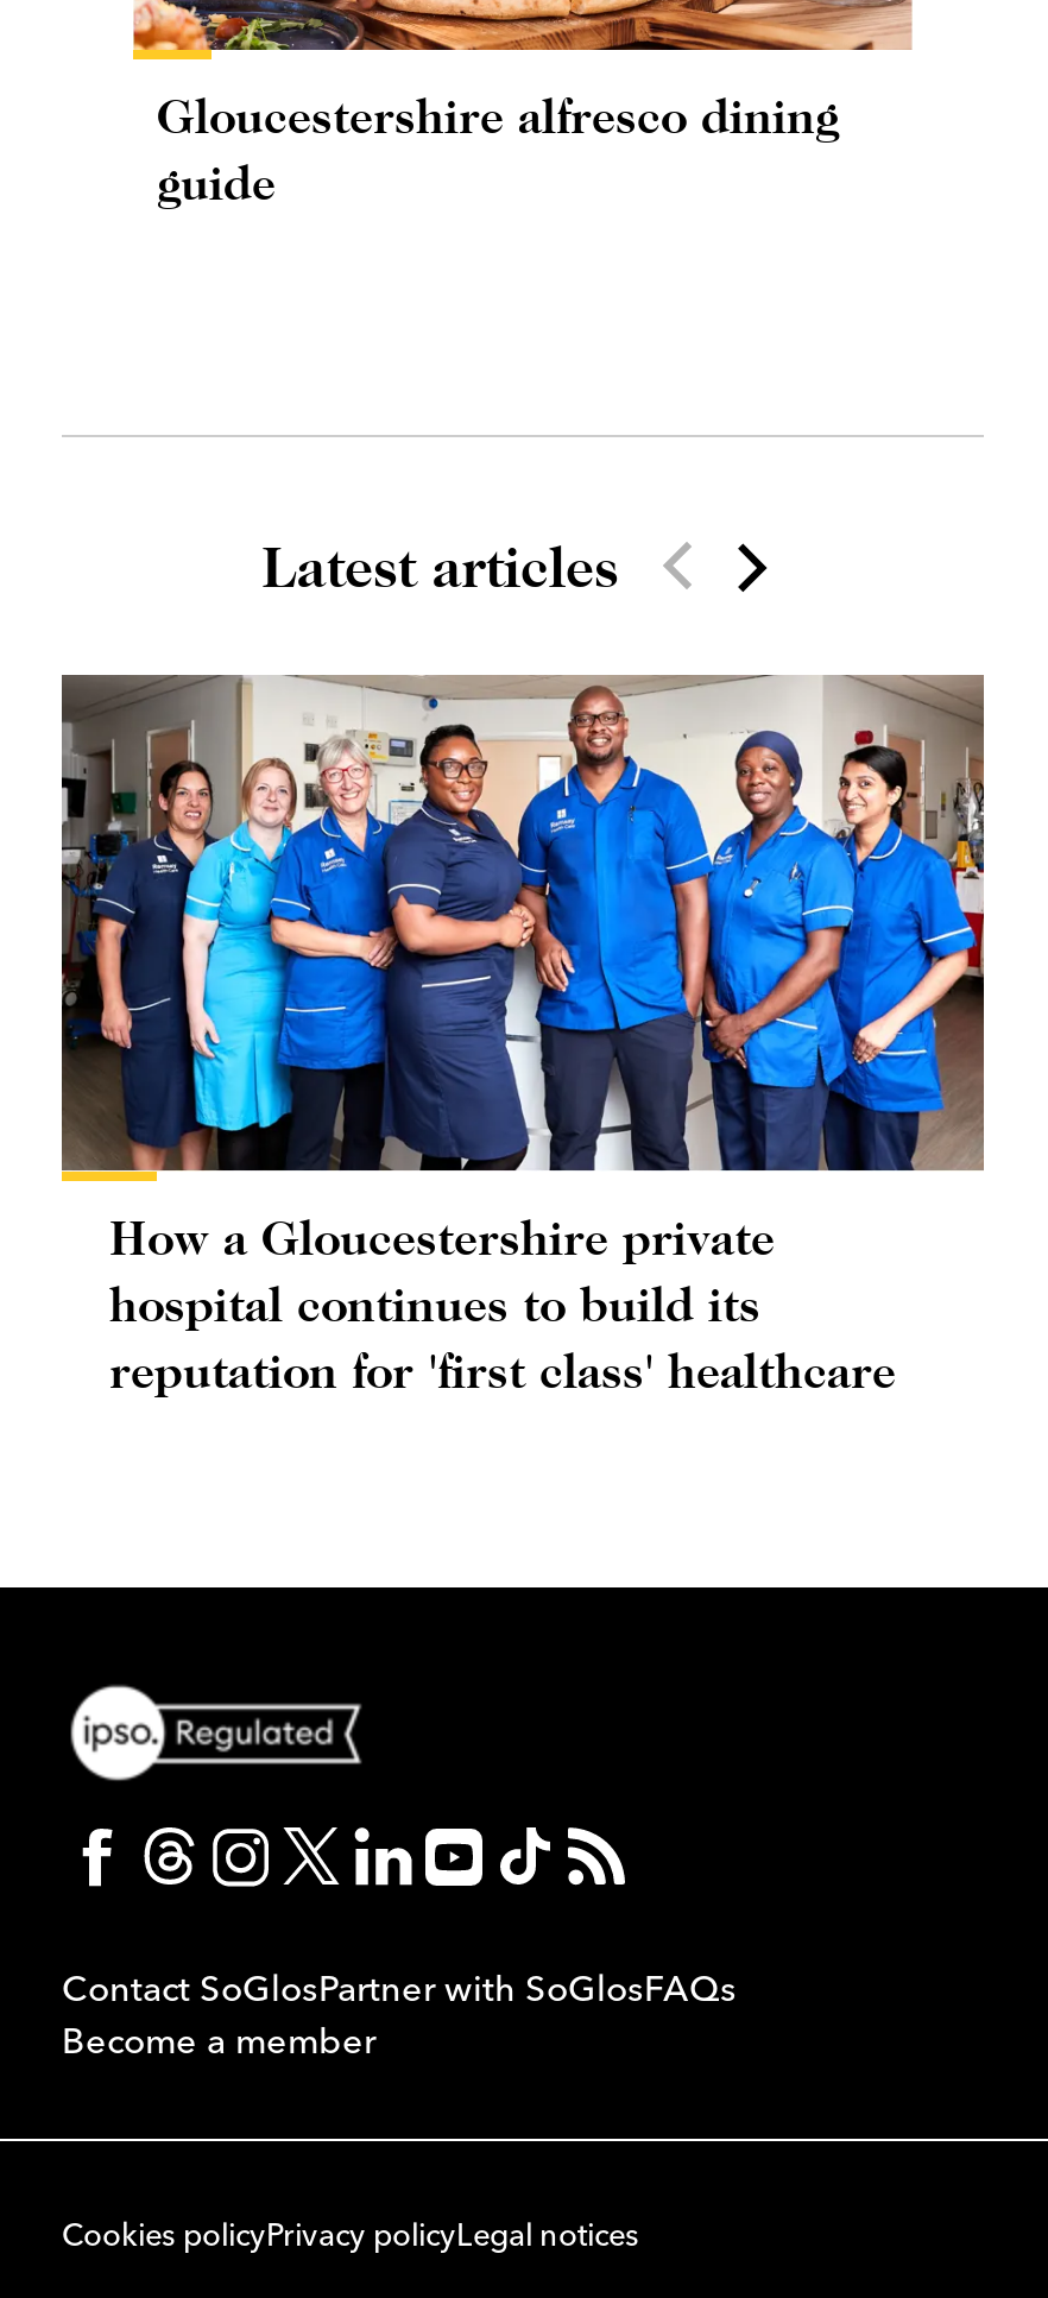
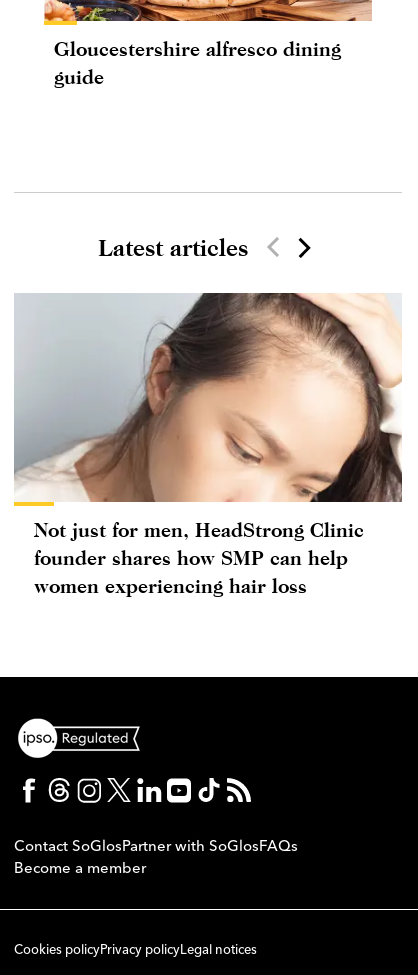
[59,673,986,1397] [image] | How a Gloucestershire private | hospital continues to build its | reputation for 'first class' healthcare -> [14,293,402,597] [image] | Not just for men, HeadStrong Clinic | founder shares how SMP can help | women experiencing hair loss

